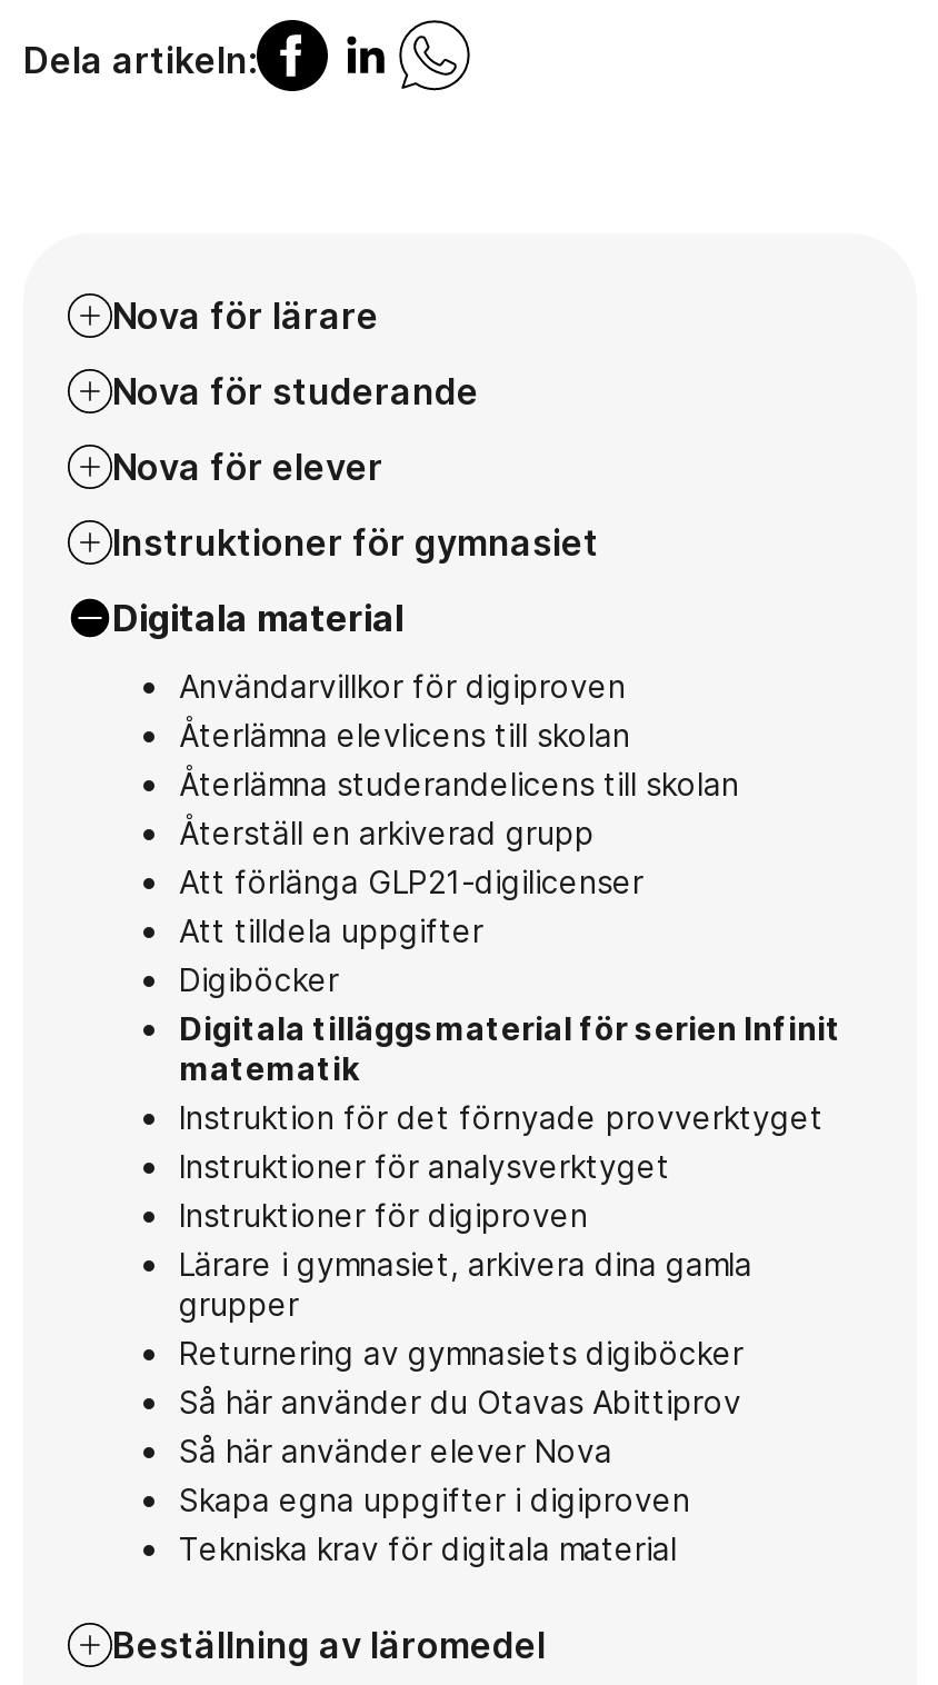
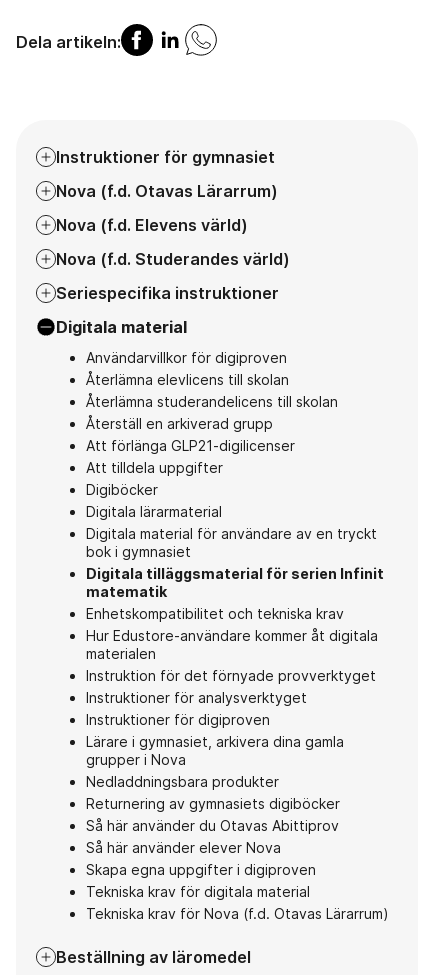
[112,293,479,489] Nova för lärare | Nova för studerande | Nova för elever -> none
moved [112,520,599,564] -> [56,147,275,167]: Instruktioner för gymnasiet
none -> [56,181,290,303] Nova (f.d. Otavas Lärarrum) | Nova (f.d. Elevens värld) | Nova (f.d. Studerandes värld) | Seriespecifika instruktioner
none -> [86,503,377,560] Digitala lärarmaterial | Digitala material för användare av en tryckt | bok i gymnasiet
none -> [86,605,378,662] Enhetskompatibilitet och tekniska krav | Hur Edustore-användare kommer åt digitala | materialen
[179,1285,299,1322] grupper -> [86,751,279,790] grupper i Nova | Nedladdningsbara produkter
none -> [86,905,389,922] Tekniska krav för Nova (f.d. Otavas Lärarrum)

